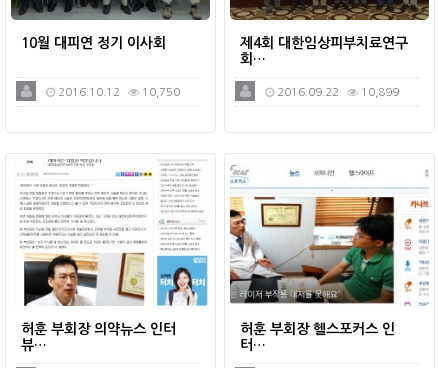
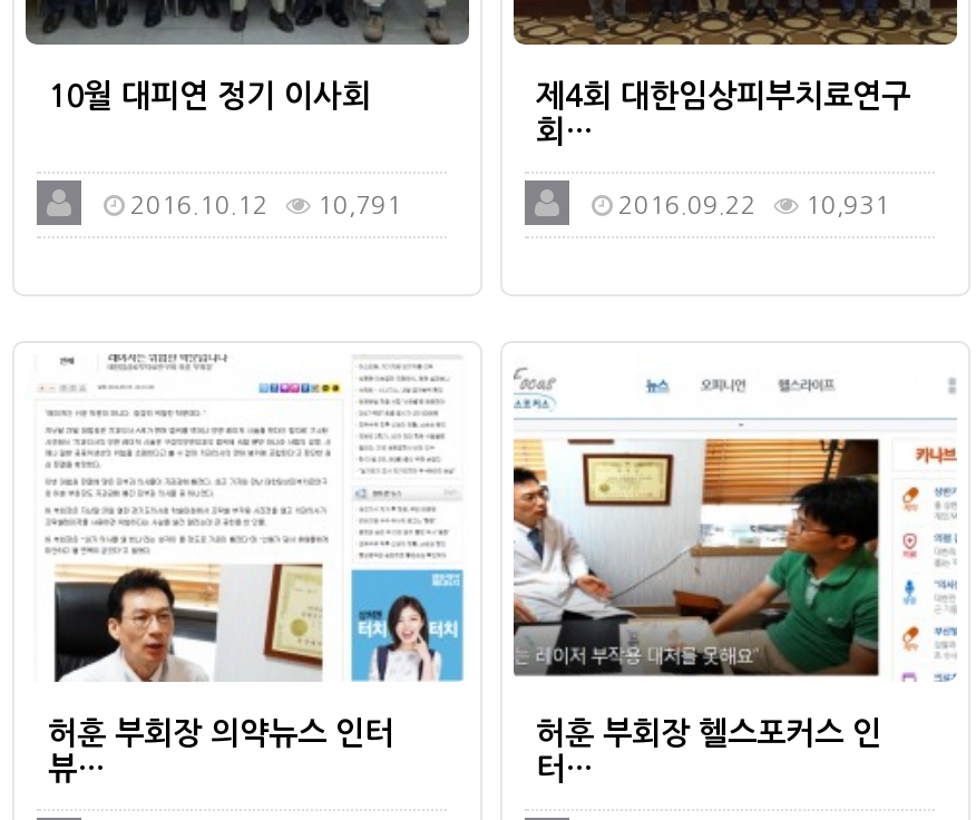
[55,87,180,98] 2016.10.12 10,750 -> [124,194,402,219] 2016.10.12 10,791
[274,87,399,98] 2016.09.22 10,899 -> [612,194,890,219] 2016.09.22 10,931

